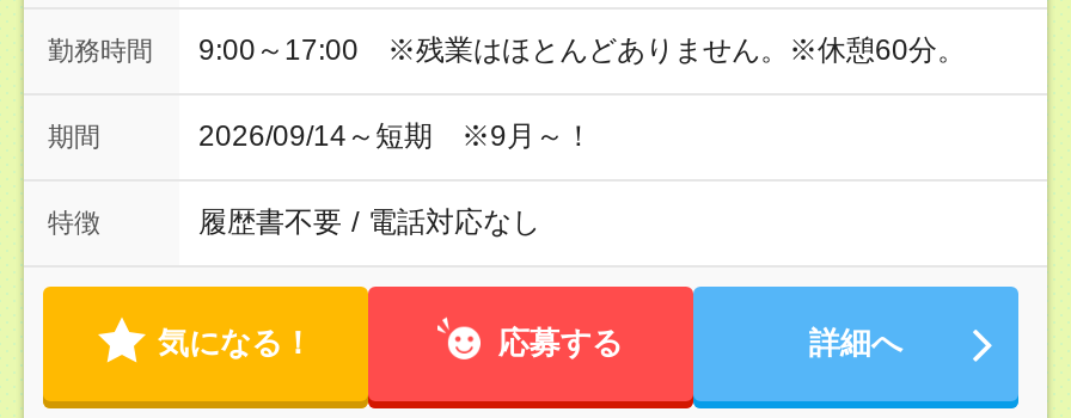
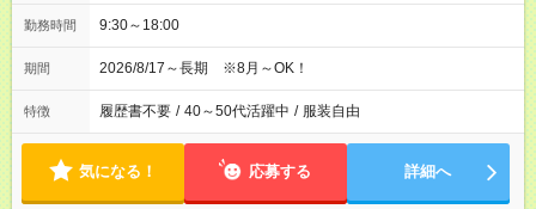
[198,33,966,67] 9:00～17:00 ※残業はほとんどありません。※休憩60分。 -> [99,17,179,33] 9:30～18:00
[198,119,588,153] 2026/09/14～短期 ※9月～！ -> [99,60,306,76] 2026/8/17～長期 ※8月～OK！
[198,205,540,239] 履歴書不要 / 電話対応なし -> [99,103,360,119] 履歴書不要 / 40～50代活躍中 / 服装自由

